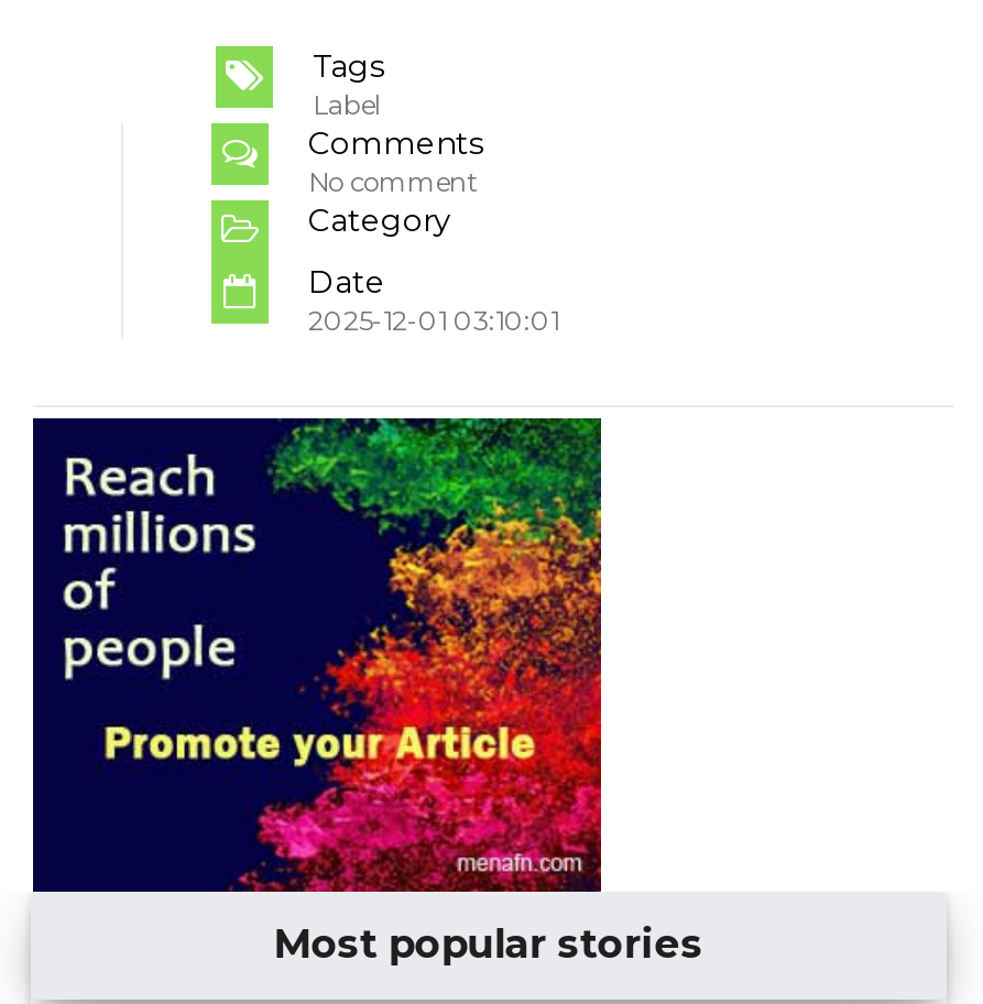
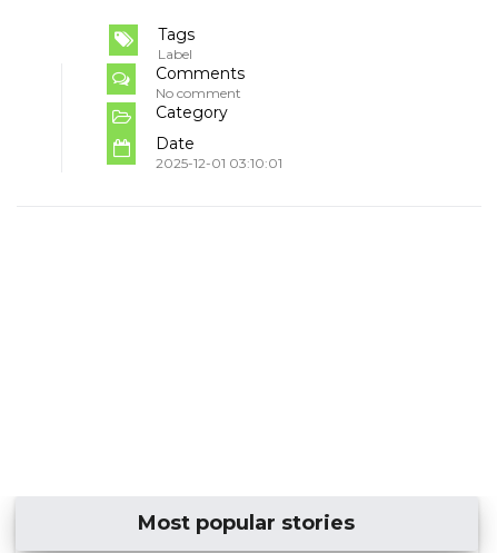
[31,416,603,894] [image] -> none

